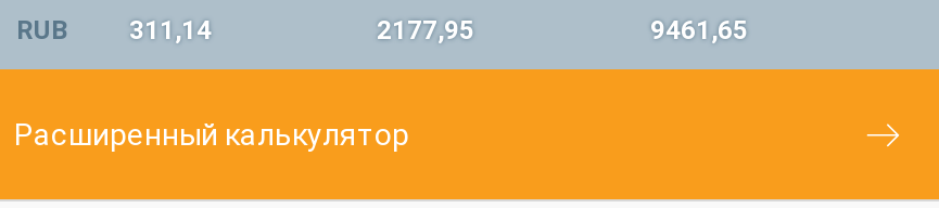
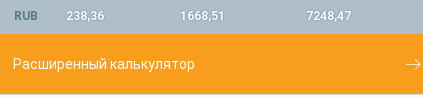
[16,15,212,45] RUB 311,14 -> [14,9,104,23] RUB 238,36
[377,15,474,45] 2177,95 -> [180,9,225,23] 1668,51
[650,15,748,45] 9461,65 -> [306,9,351,23] 7248,47

